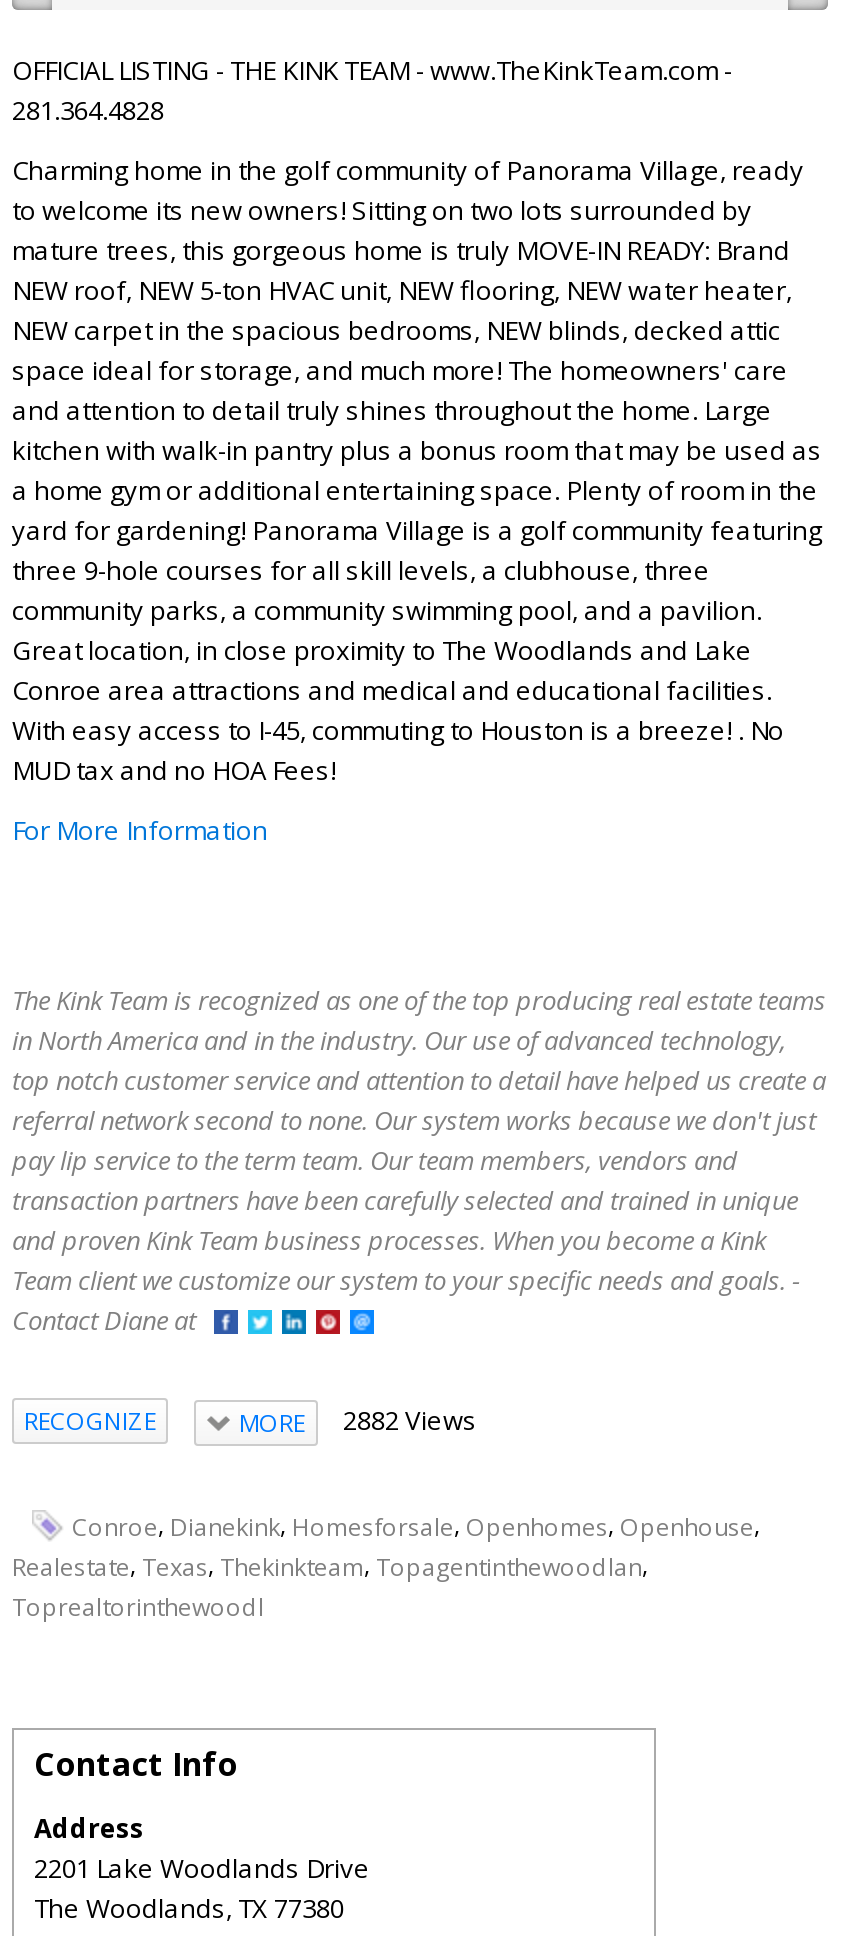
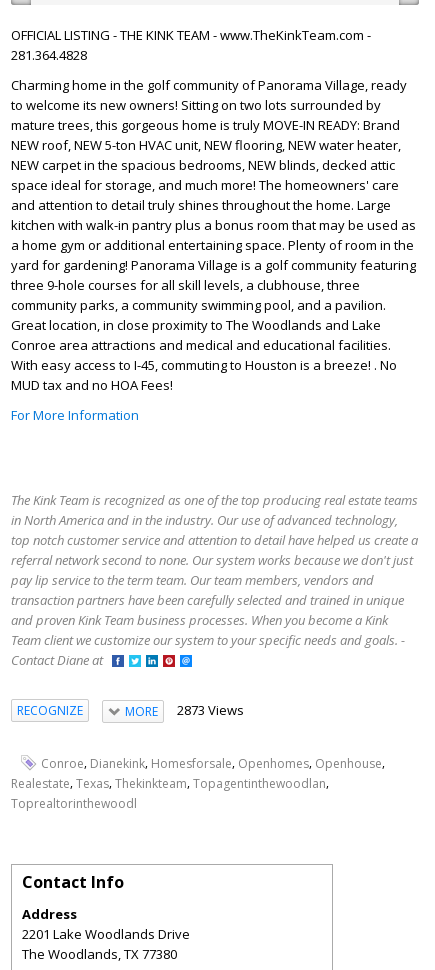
[239,1401,477,1439] MORE 2882 Views -> [124,701,243,720] MORE 2873 Views

